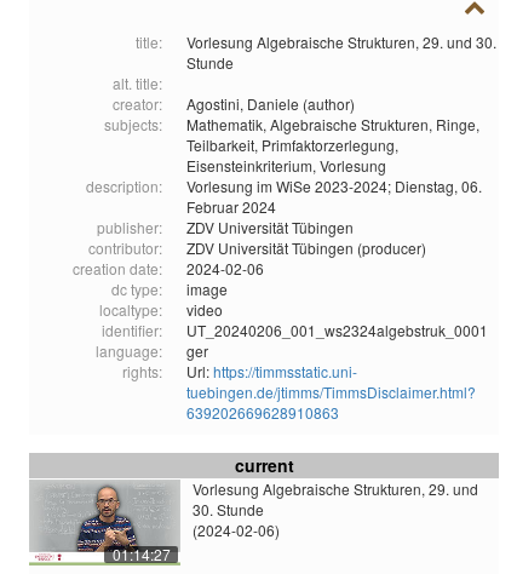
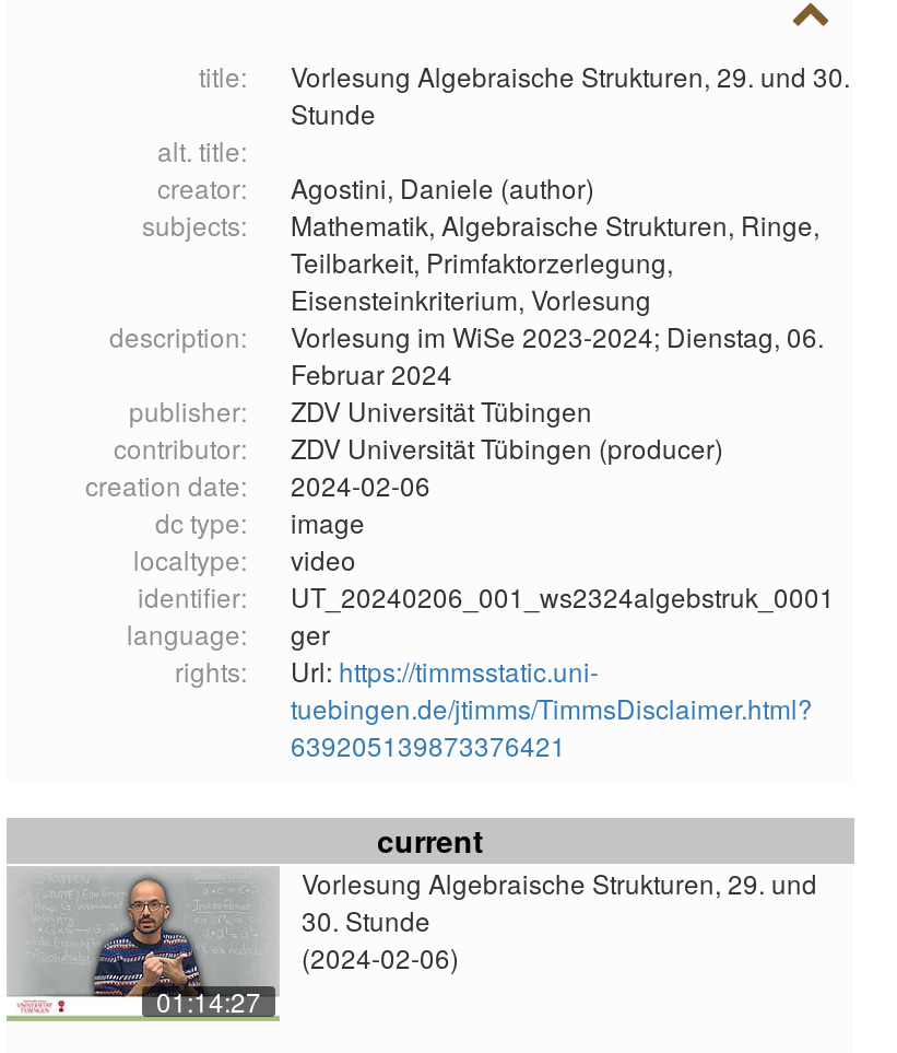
[186,402,339,423] 639202669628910863 -> [291,726,566,764] 639205139873376421

